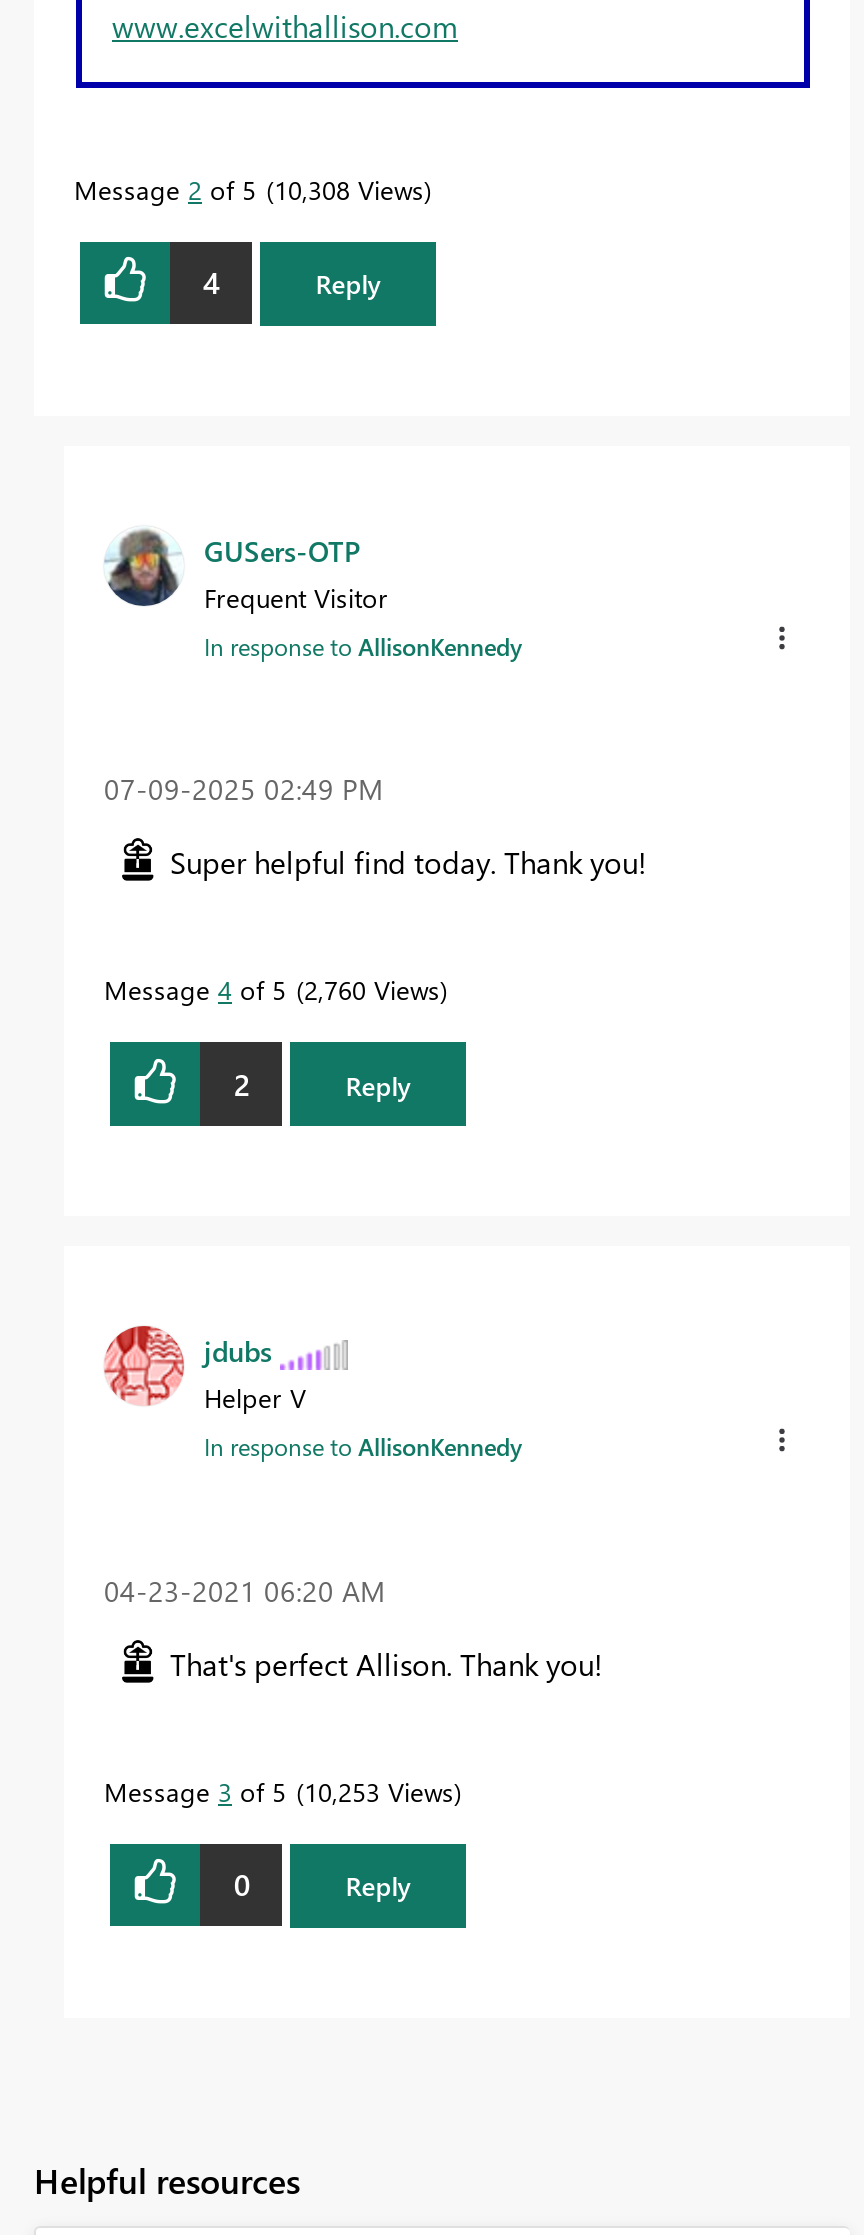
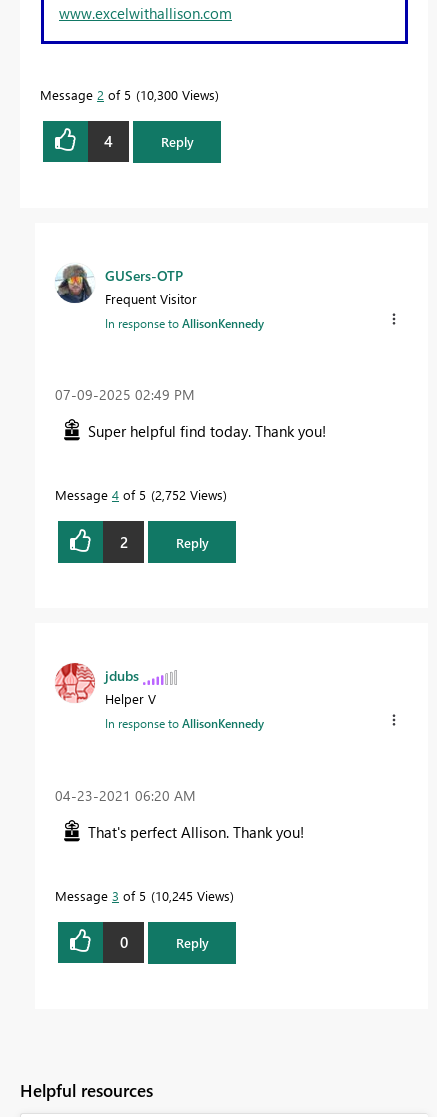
[74,171,424,205] Message 2 of 5 10,308 Views -> [40,86,215,103] Message 2 of 5 10,300 Views
[104,972,440,1006] Message 4 of 5 2,760 Views -> [55,486,223,503] Message 4 of 5 2,752 Views
[104,1773,454,1807] Message 3 of 5 10,253 Views -> [55,886,230,903] Message 3 of 5 10,245 Views

